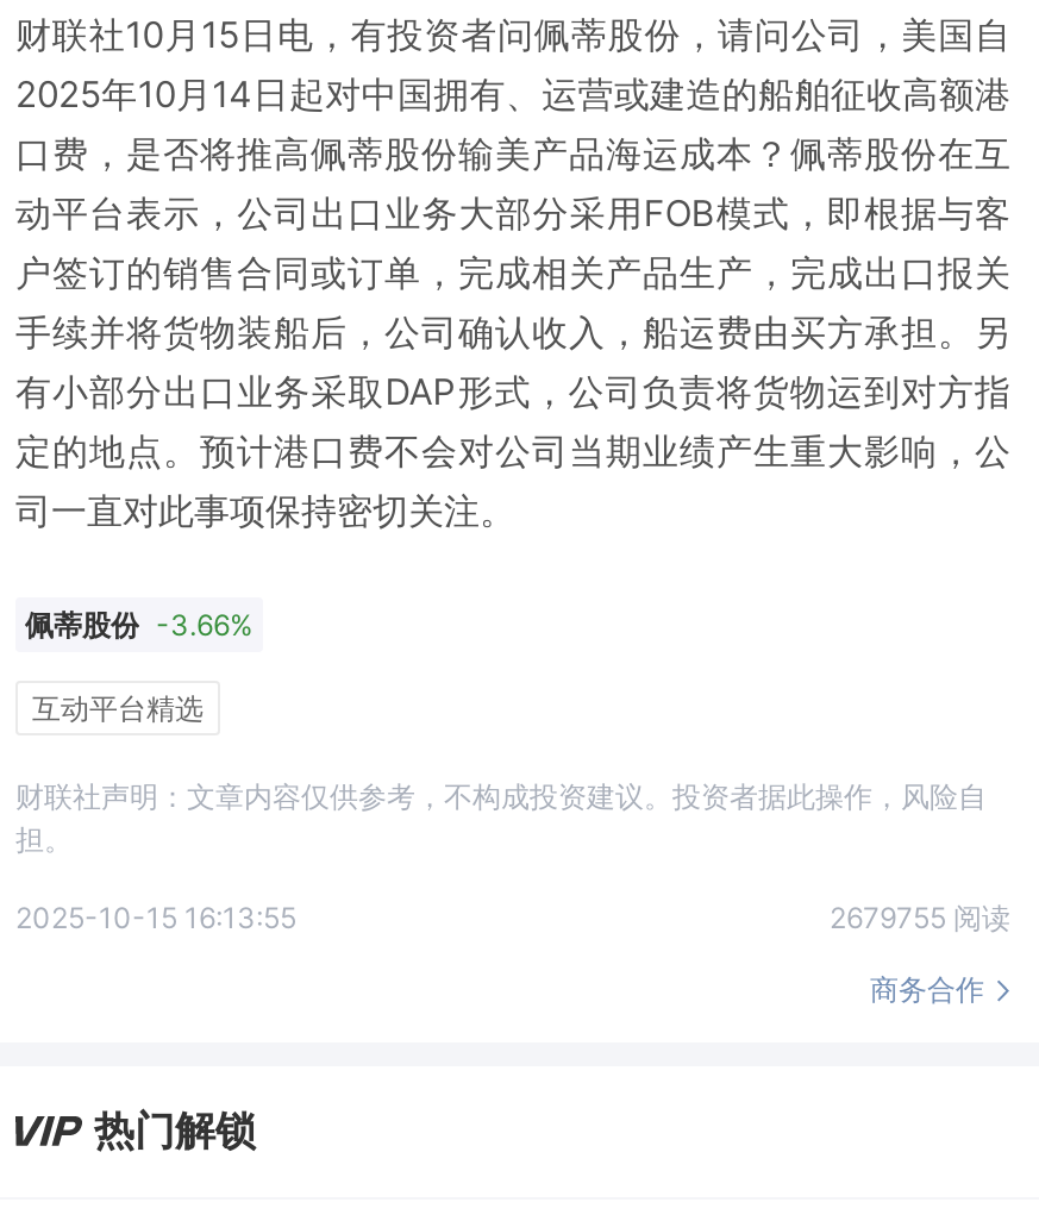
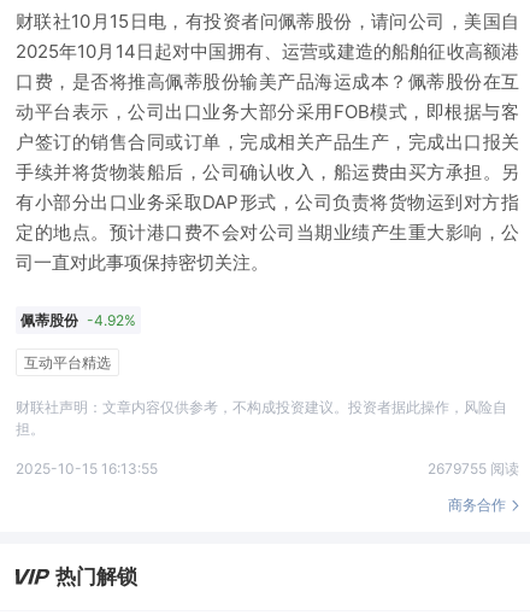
[25,607,254,643] 佩蒂股份 -3.66% -> [20,311,136,329] 佩蒂股份 -4.92%

